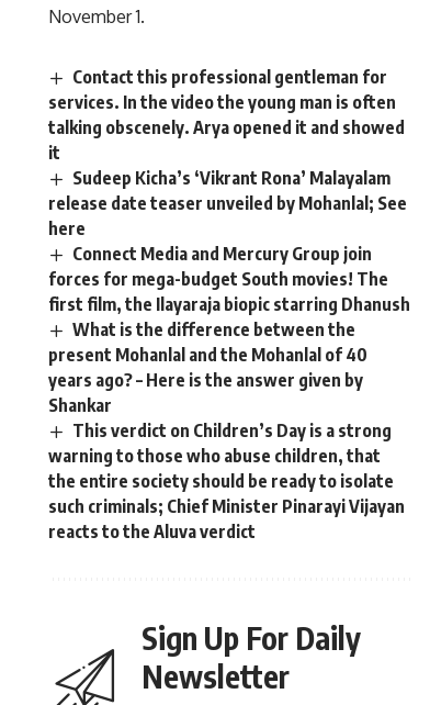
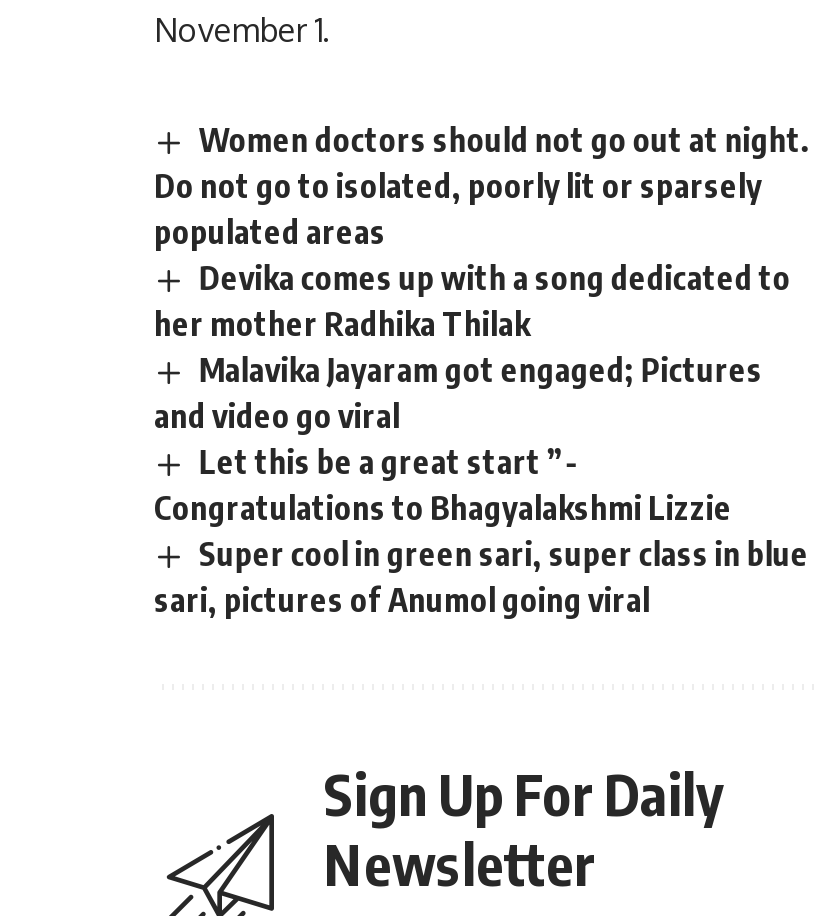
[48,65,410,543] Contact this professional gentleman for | services. In the video the young man is often | talking obscenely. Arya opened it and showed | it | Sudeep Kicha’s ‘Vikrant Rona’ Malayalam | release date teaser unveiled by Mohanlal; See | here | Connect Media and Mercury Group join | forces for mega-budget South movies! The | first film, the Ilayaraja biopic starring Dhanush | What is the difference between the | present Mohanlal and the Mohanlal of 40 | years ago? – Here is the answer given by | Shankar | This verdict on Children’s Day is a strong | warning to those who abuse children, that | the entire society should be ready to isolate | such criminals; Chief Minister Pinarayi Vijayan | reacts to the Aluva verdict -> [154,119,811,620] Women doctors should not go out at night. | Do not go to isolated, poorly lit or sparsely | populated areas | Devika comes up with a song dedicated to | her mother Radhika Thilak | Malavika Jayaram got engaged; Pictures | and video go viral | Let this be a great start ”- | Congratulations to Bhagyalakshmi Lizzie | Super cool in green sari, super class in blue | sari, pictures of Anumol going viral

